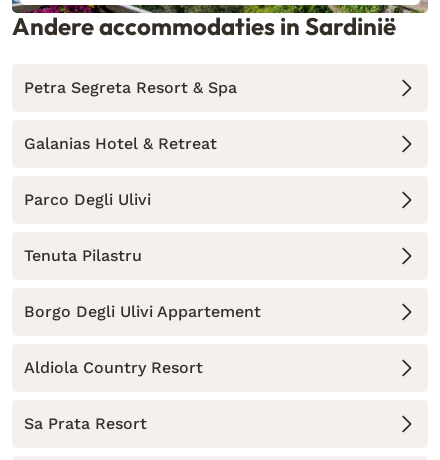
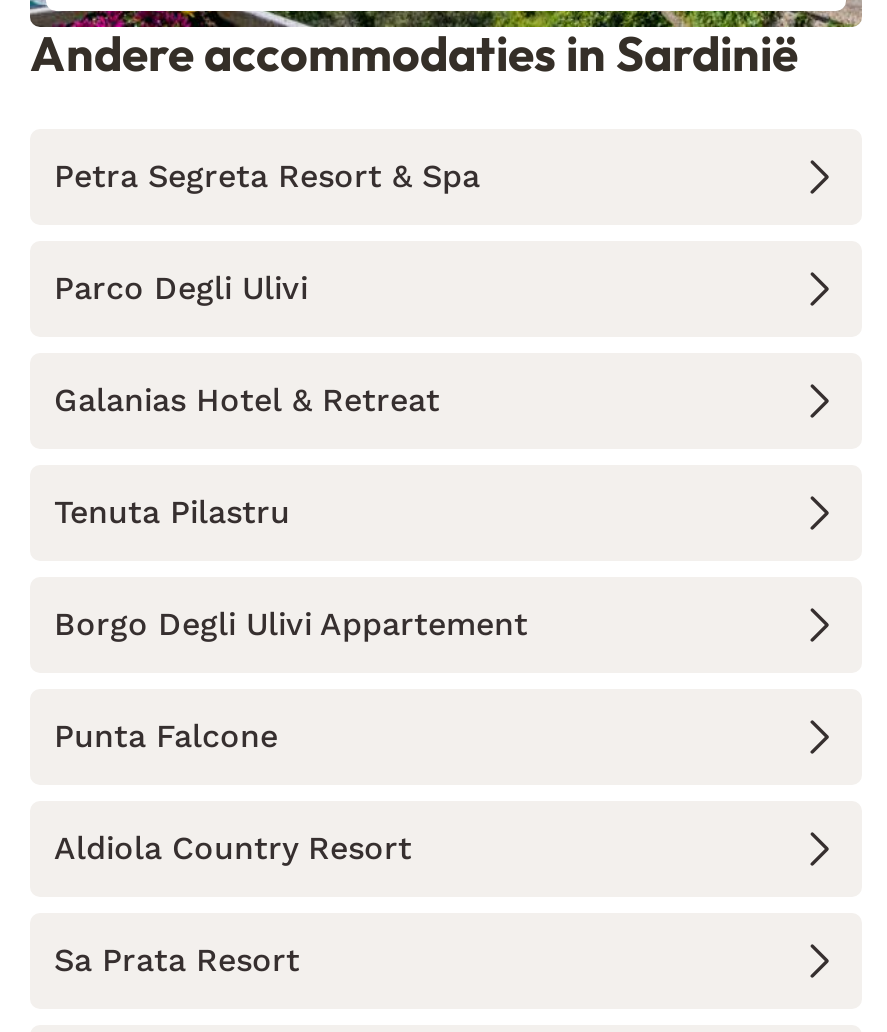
moved [24,190,151,209] -> [54,268,308,306]: Parco Degli Ulivi
none -> [54,716,278,754] Punta Falcone

